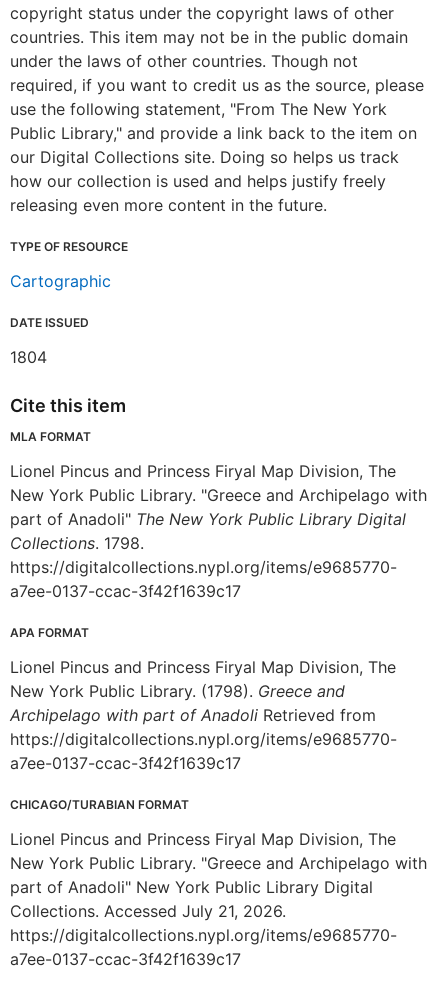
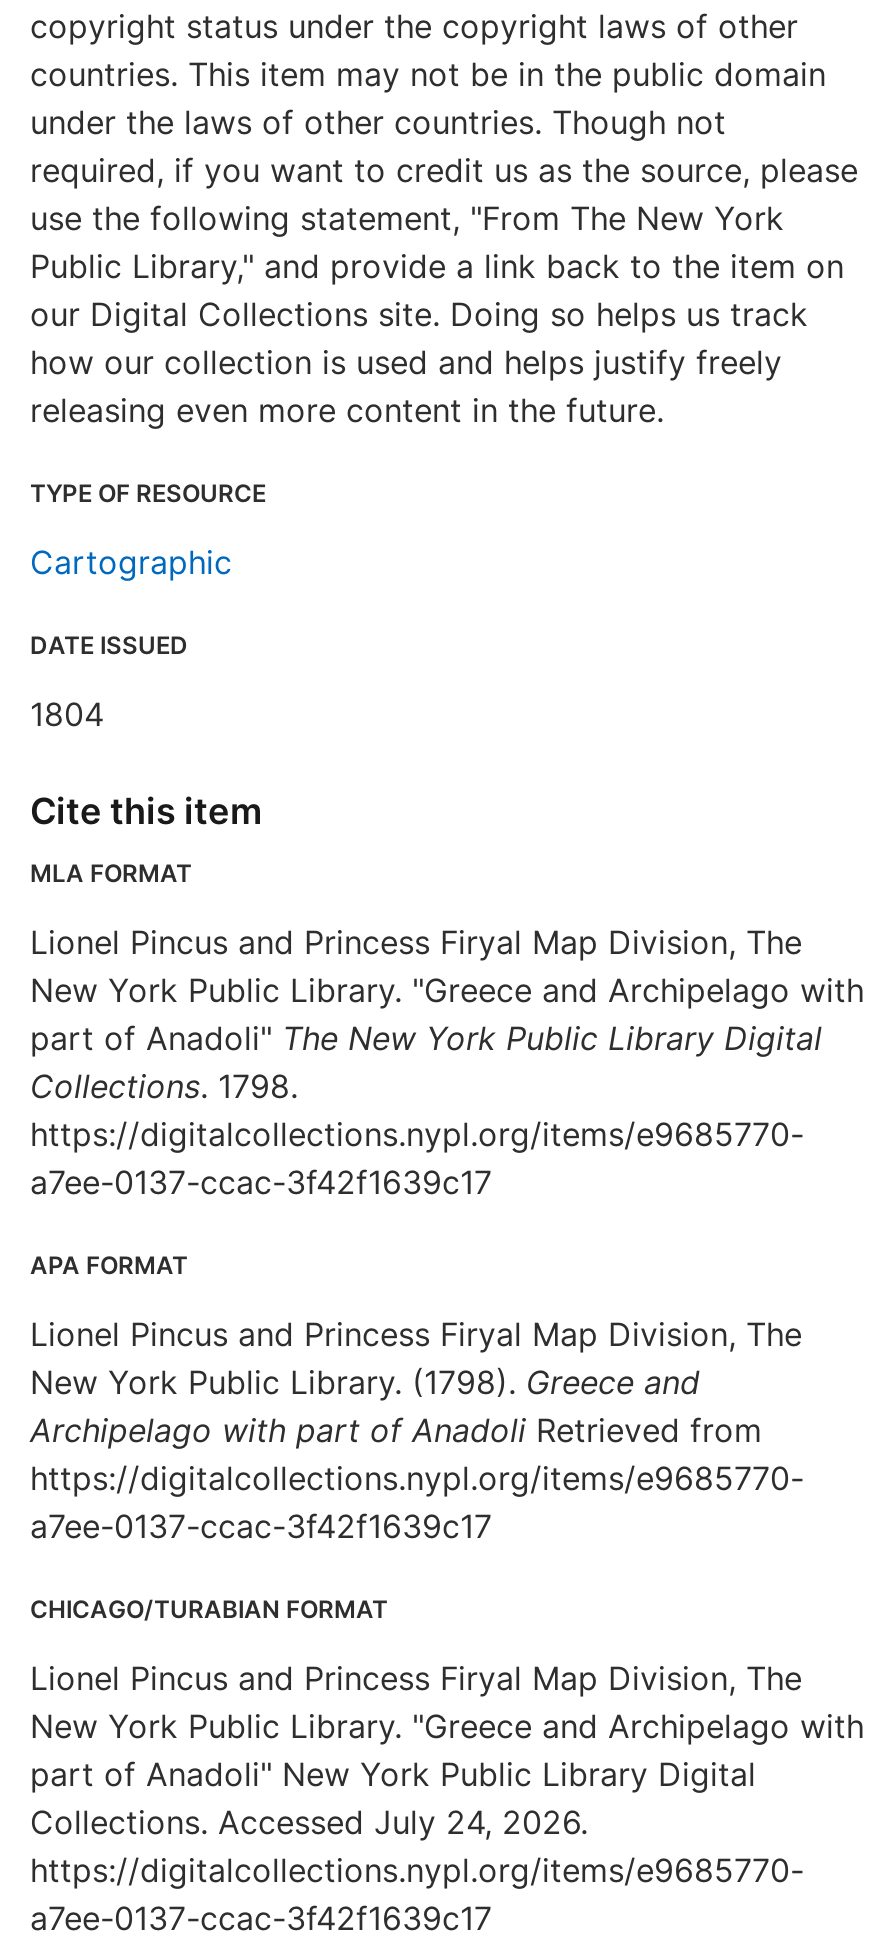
[10,901,286,921] Collections. Accessed July 21, 2026. -> [30,1802,588,1842] Collections. Accessed July 24, 2026.

